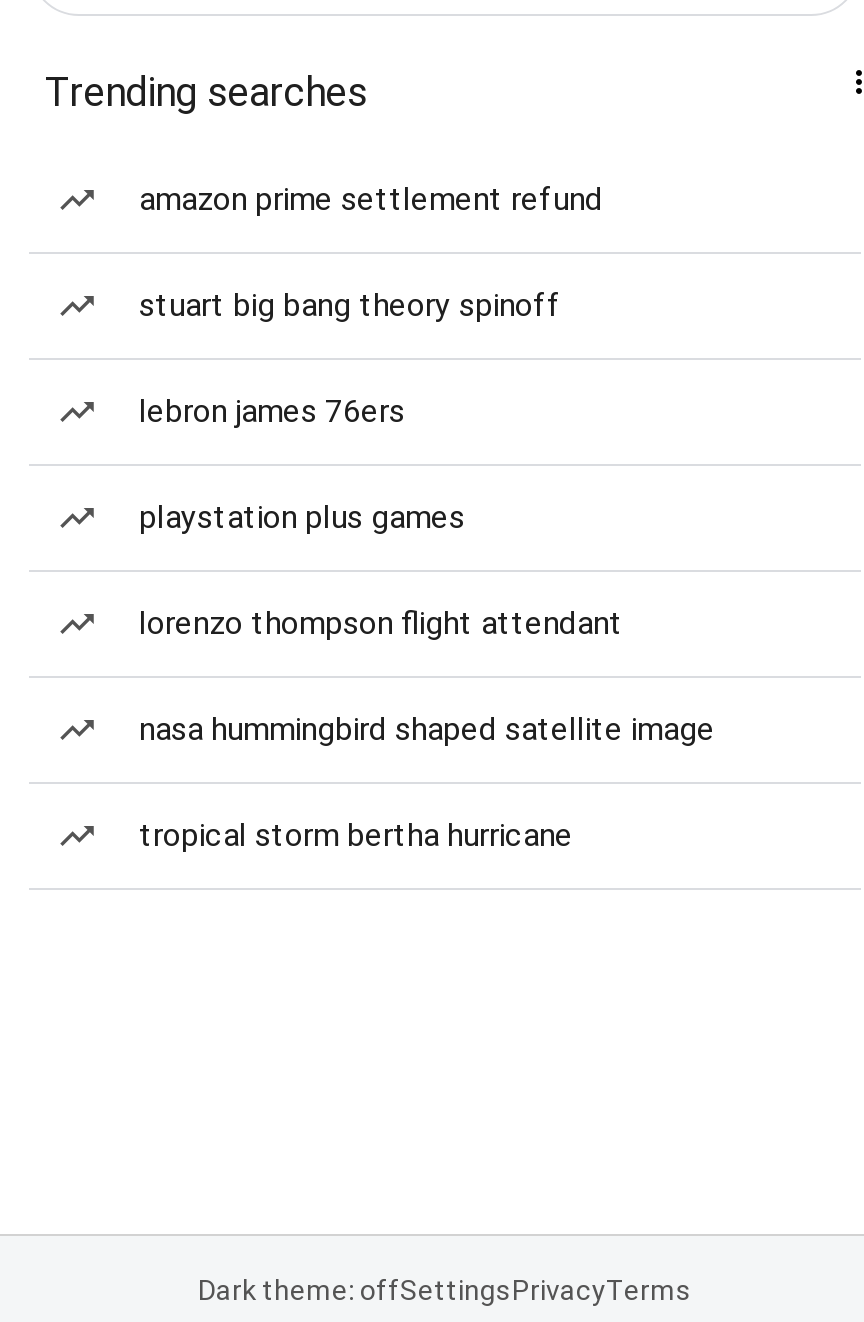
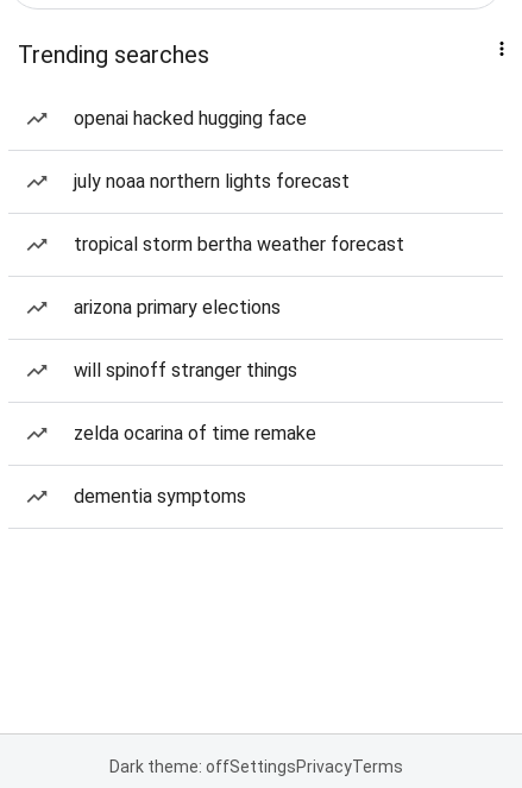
[139,180,603,218] amazon prime settlement refund -> [74,107,307,130] openai hacked hugging face
[139,286,561,324] stuart big bang theory spinoff -> [74,170,350,193] july noaa northern lights forecast
[139,392,405,430] lebron james 76ers -> [74,233,404,256] tropical storm bertha weather forecast
[139,498,465,536] playstation plus games -> [74,296,281,319] arizona primary elections
[139,604,623,642] lorenzo thompson flight attendant -> [74,359,297,382] will spinoff stranger things
[139,710,715,748] nasa hummingbird shaped satellite image -> [74,422,316,445] zelda ocarina of time remake
[139,816,573,854] tropical storm bertha hurricane -> [74,485,246,508] dementia symptoms

